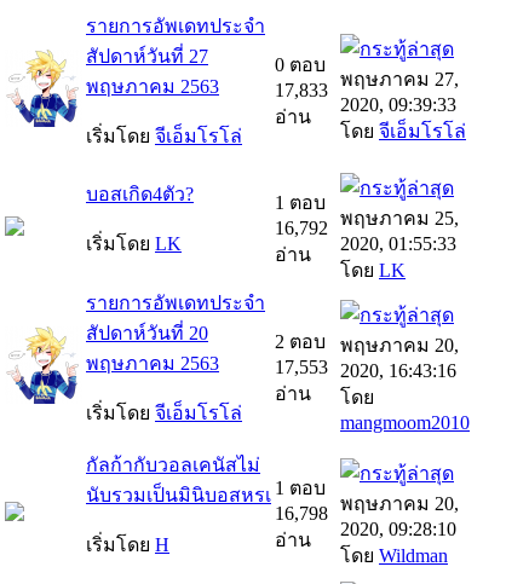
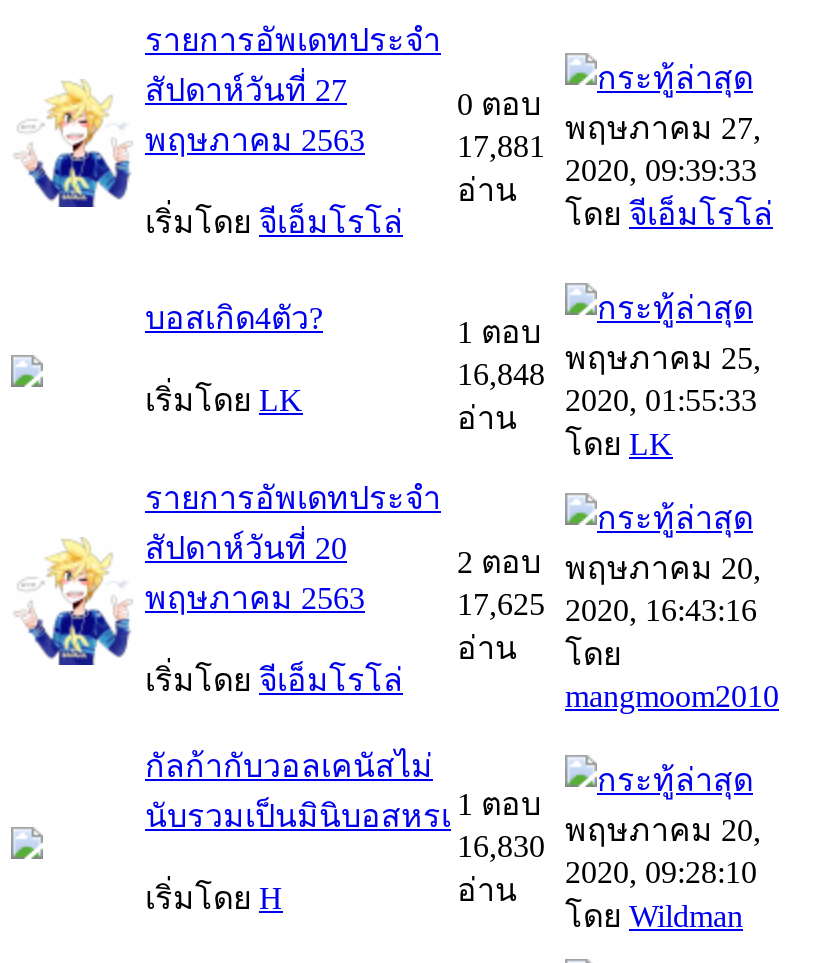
[275,79,328,100] 17,833 -> [457,128,545,162] 17,881
[275,207,459,238] 16,792 พฤษภาคม 25, -> [457,340,761,390] 16,848 พฤษภาคม 25,
[275,356,456,380] 17,553 2020, 16:43:16 -> [457,586,757,626] 17,625 2020, 16:43:16
[275,493,459,523] 16,798 พฤษภาคม 20, -> [457,812,761,862] 16,830 พฤษภาคม 20,

